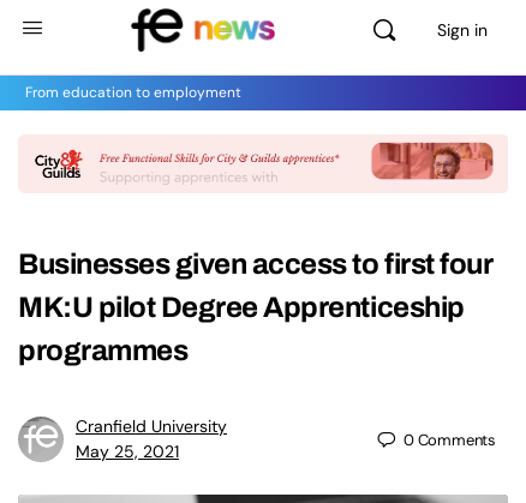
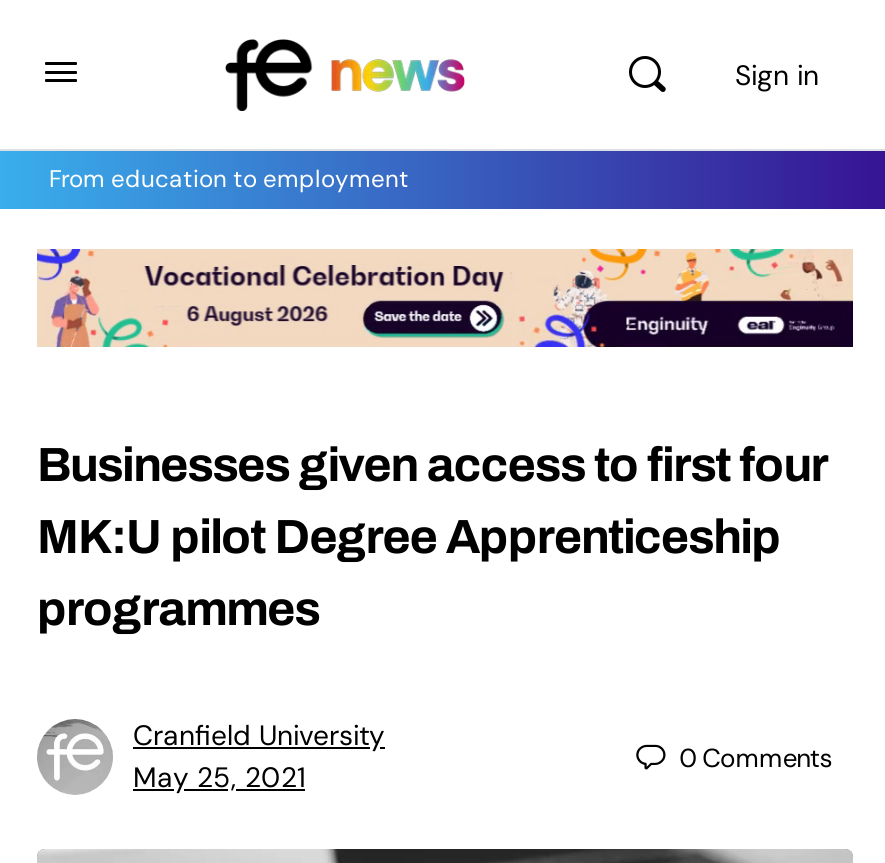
[18,134,508,193] [image] -> [35,247,855,349] [image]

